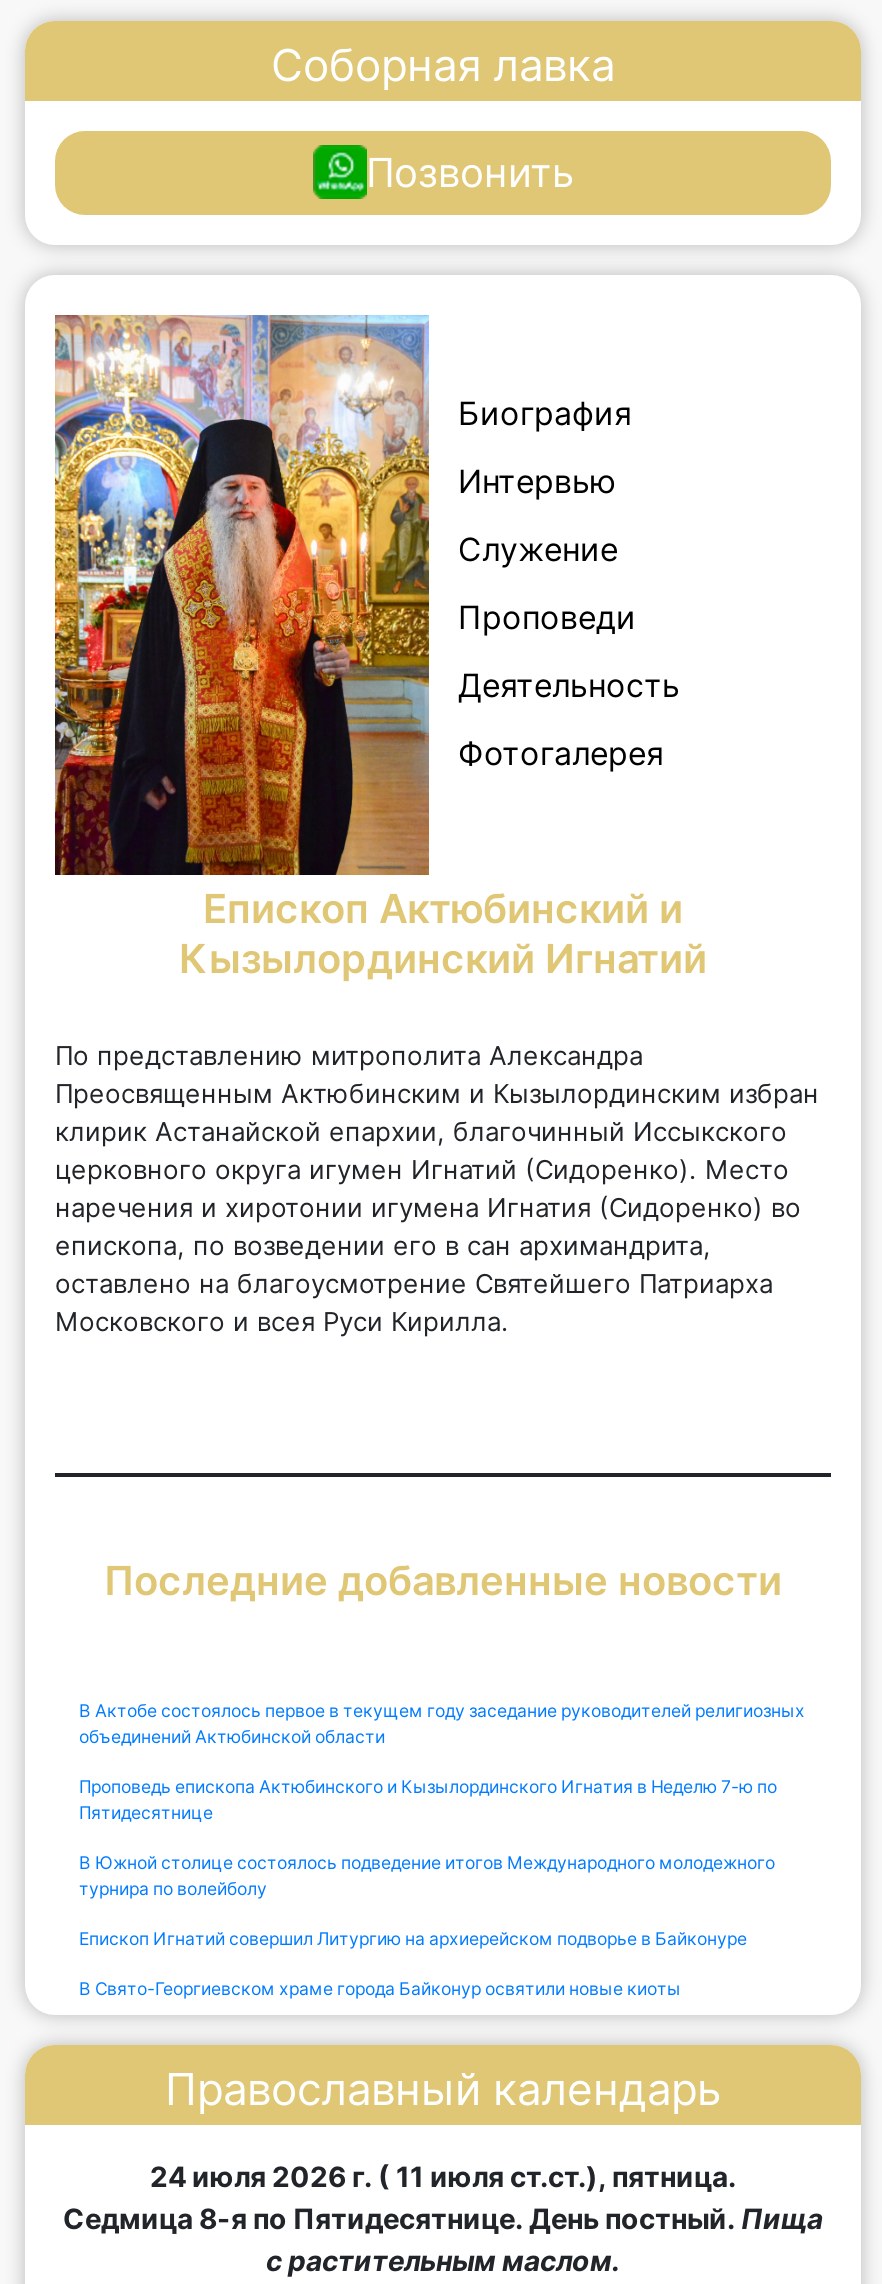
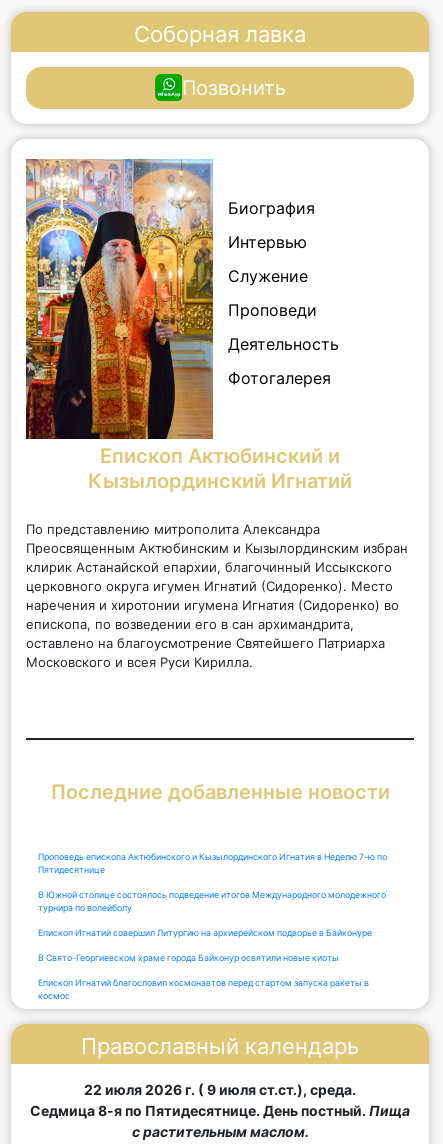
[79,1701,805,1747] В Актобе состоялось первое в текущем году заседание руководителей религиозных | объединений Актюбинской области -> none
moved [79,1777,777,1999] -> [38,852,387,963]: Проповедь епископа Актюбинского и Кызылординского Игнатия в Неделю 7-ю по | Пятидесятнице | В Южной столице состоялось подведение итогов Международного молодежного | турнира по волейболу | Епископ Игнатий совершил Литургию на архиерейском подворье в Байконуре | В Свято-Георгиевском храме города Байконур освятили новые киоты
none -> [38,978,369,1001] Епископ Игнатий благословил космонавтов перед стартом запуска ракеты в | космос
[150,2159,736,2193] 24 июля 2026 г. ( 11 июля ст.ст.), пятница. -> [84,1081,356,1098] 22 июля 2026 г. ( 9 июля ст.ст.), среда.

